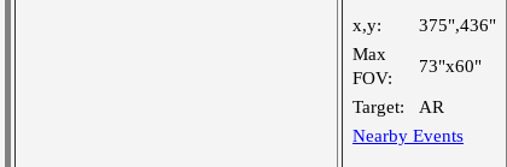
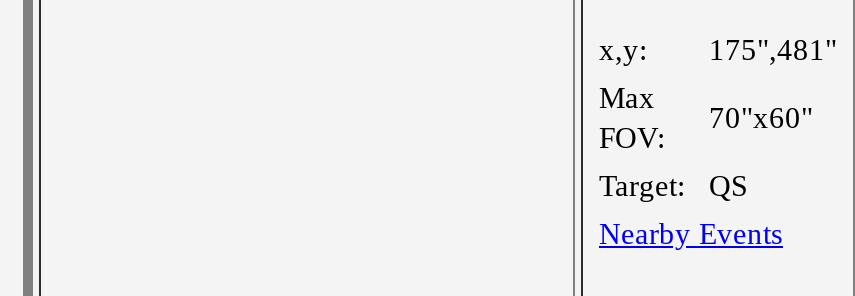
[352,16,496,35] x,y: 375",436" -> [599,34,837,66] x,y: 175",481"
[419,56,482,76] 73"x60" -> [709,102,813,134] 70"x60"
[419,97,444,117] AR -> [709,170,747,202] QS

